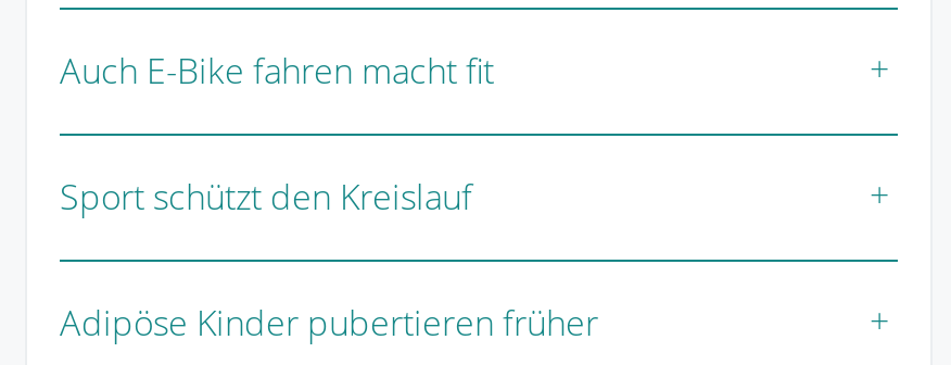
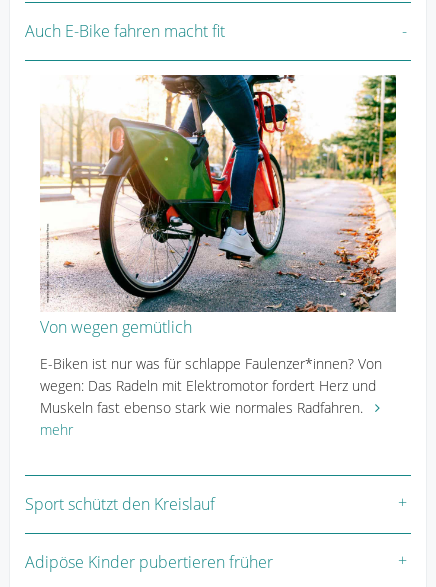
none -> [39,74,397,438] [image] | Von wegen gemütlich | E-Biken ist nur was für schlappe Faulenzer*innen? Von | wegen: Das Radeln mit Elektromotor fordert Herz und | Muskeln fast ebenso stark wie normales Radfahren. | mehr

